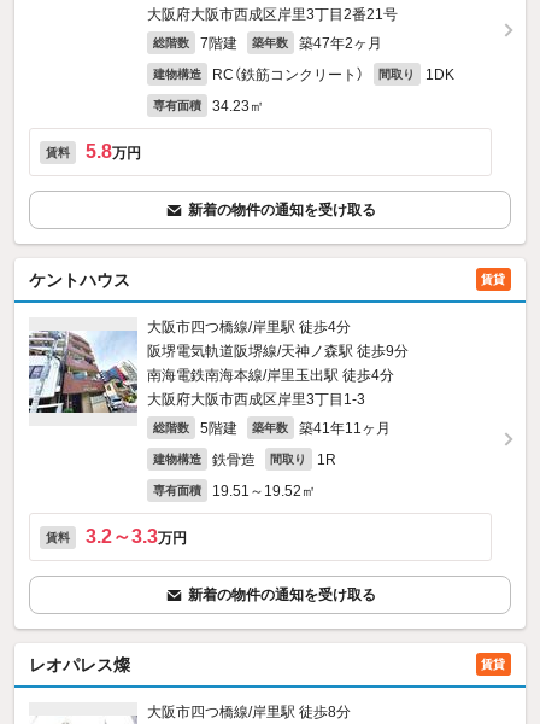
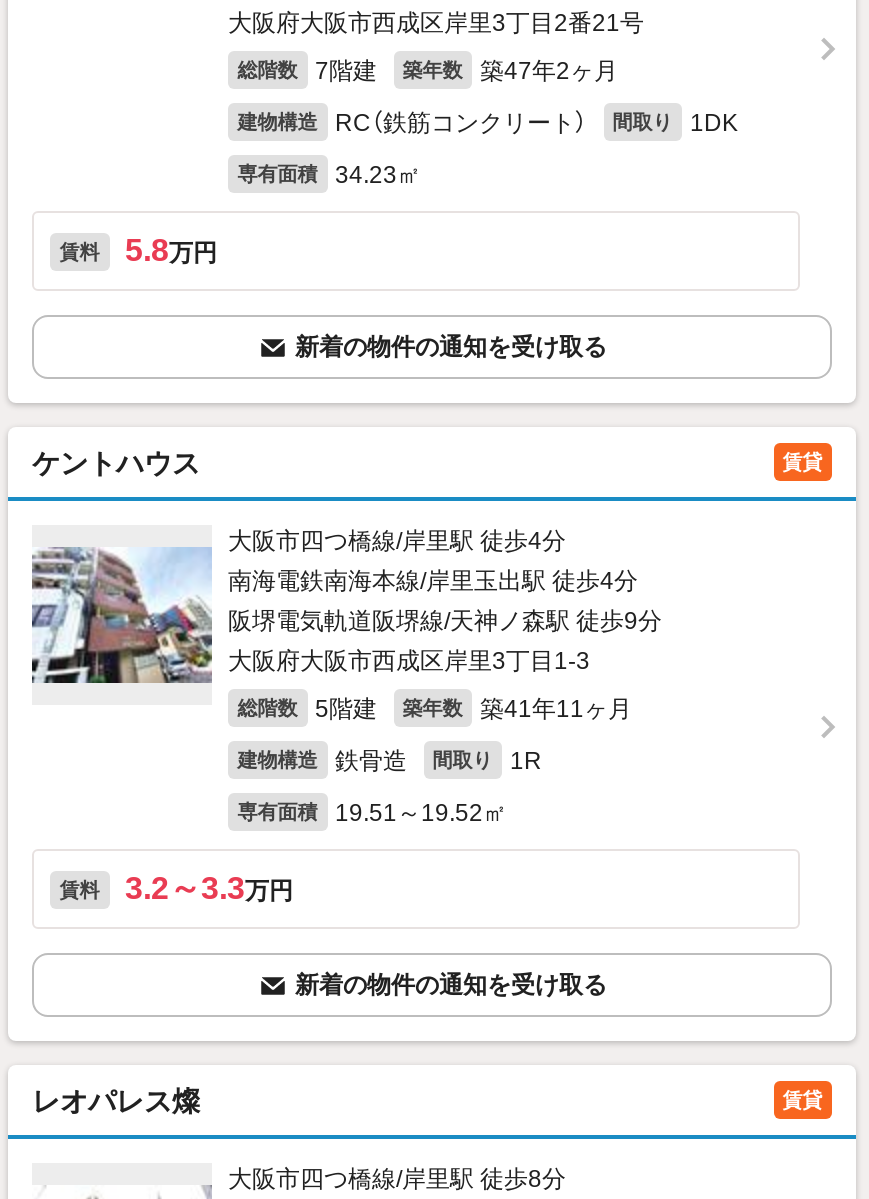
moved [147,343,409,360] -> [228,607,662,635]: 阪堺電気軌道阪堺線/天神ノ森駅 徒歩9分
moved [147,367,394,384] -> [228,567,638,595]: 南海電鉄南海本線/岸里玉出駅 徒歩4分

